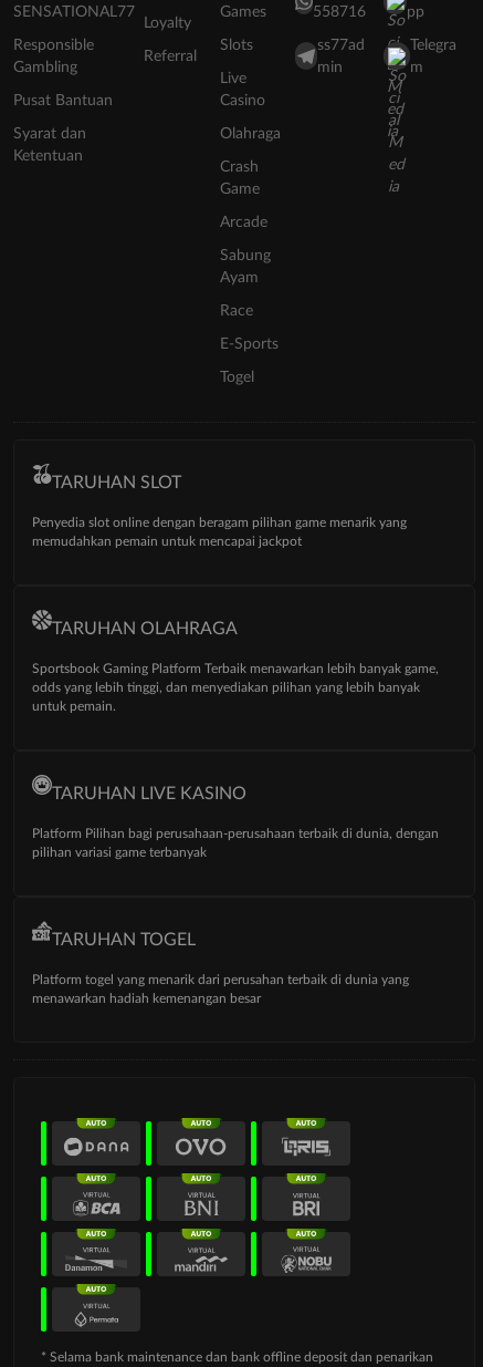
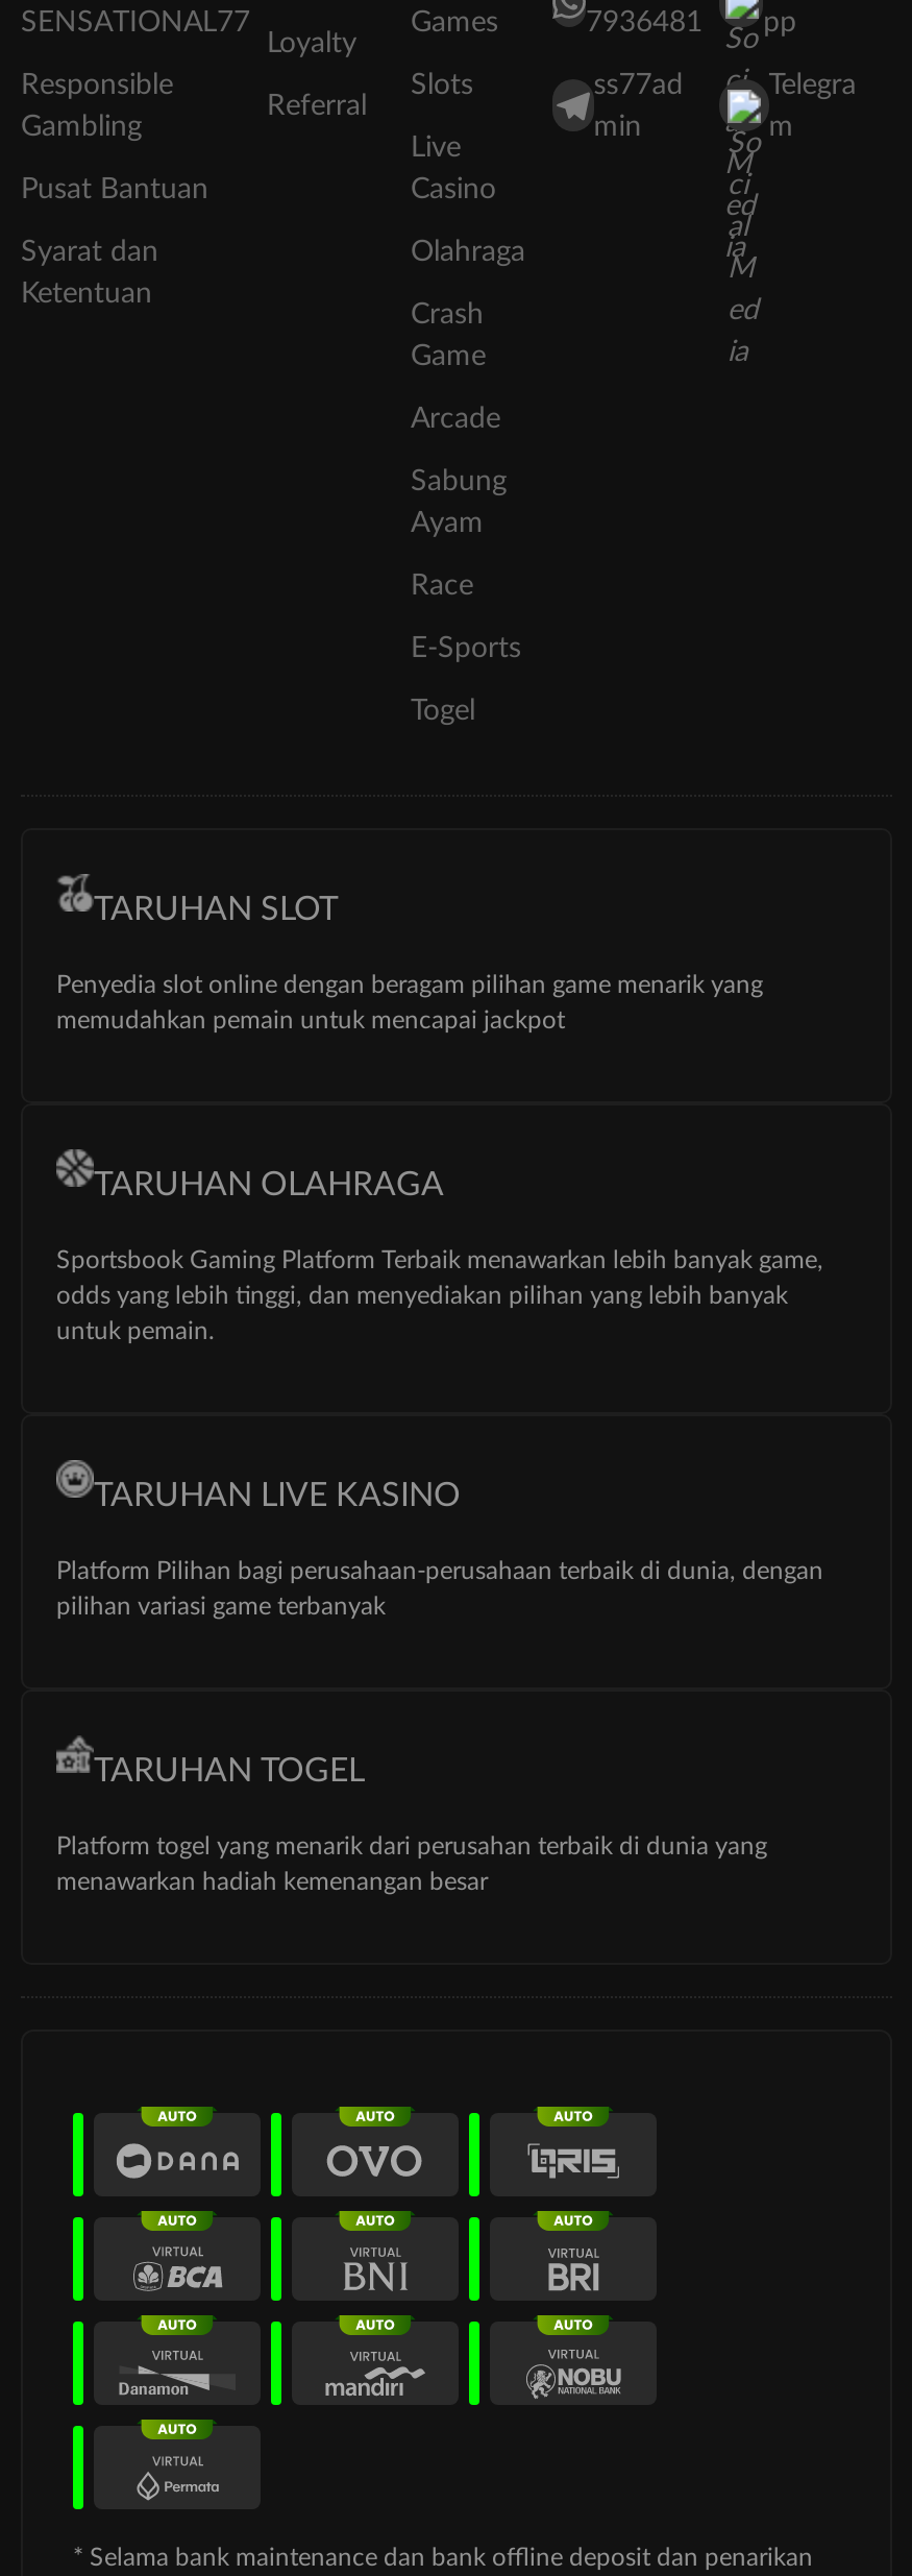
[313,4,366,19] 558716 -> [586,8,703,37] 7936481

